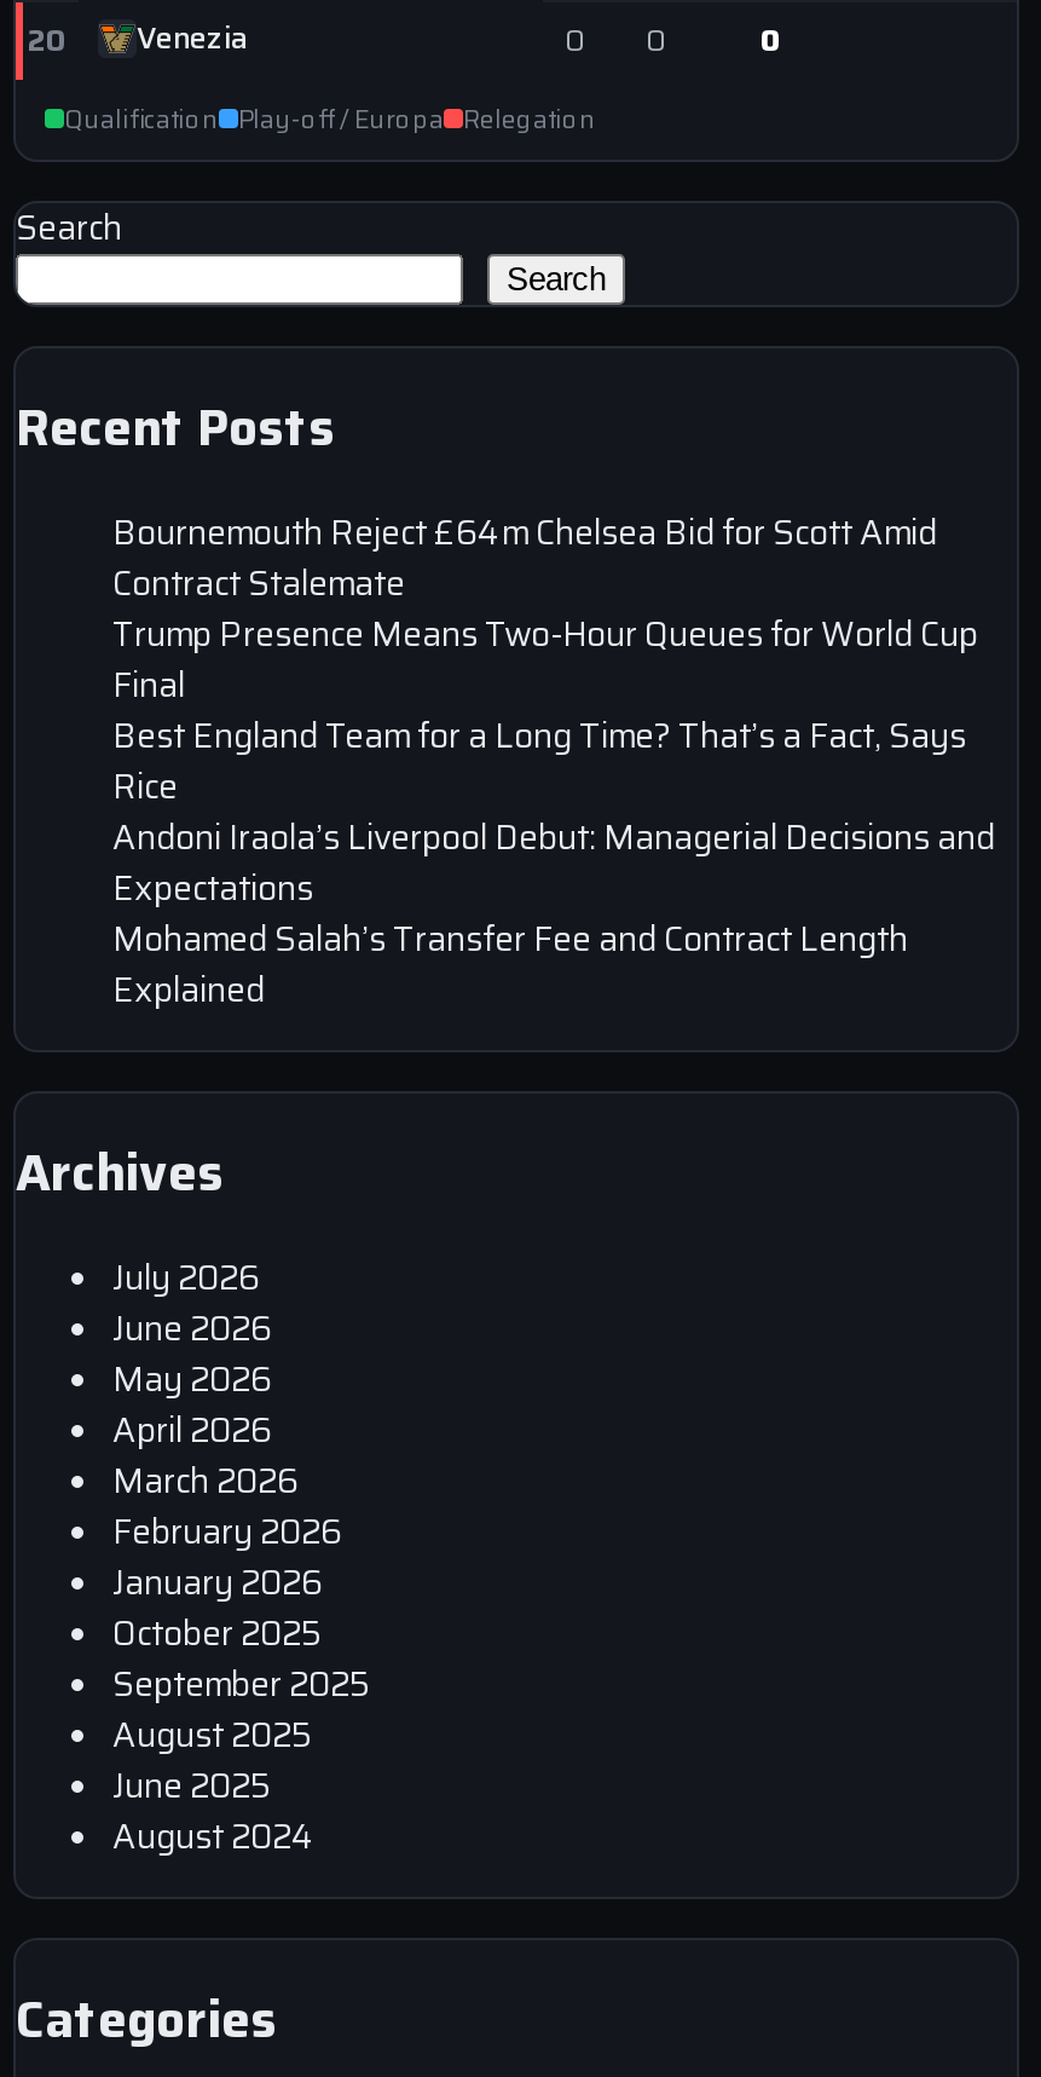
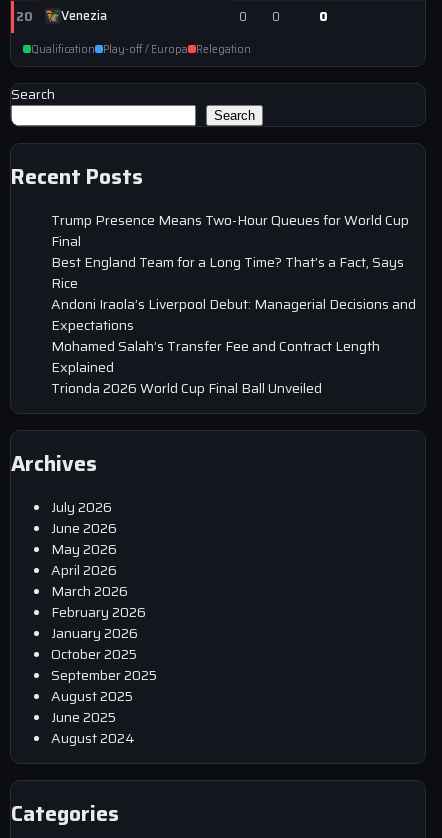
[112,505,937,609] Bournemouth Reject £64m Chelsea Bid for Scott Amid | Contract Stalemate -> none
moved [112,607,995,1016] -> [51,209,416,378]: Trump Presence Means Two-Hour Queues for World Cup | Final | Best England Team for a Long Time? That’s a Fact, Says | Rice | Andoni Iraola’s Liverpool Debut: Managerial Decisions and | Expectations | Mohamed Salah’s Transfer Fee and Contract Length | Explained
none -> [51,377,322,399] Trionda 2026 World Cup Final Ball Unveiled

